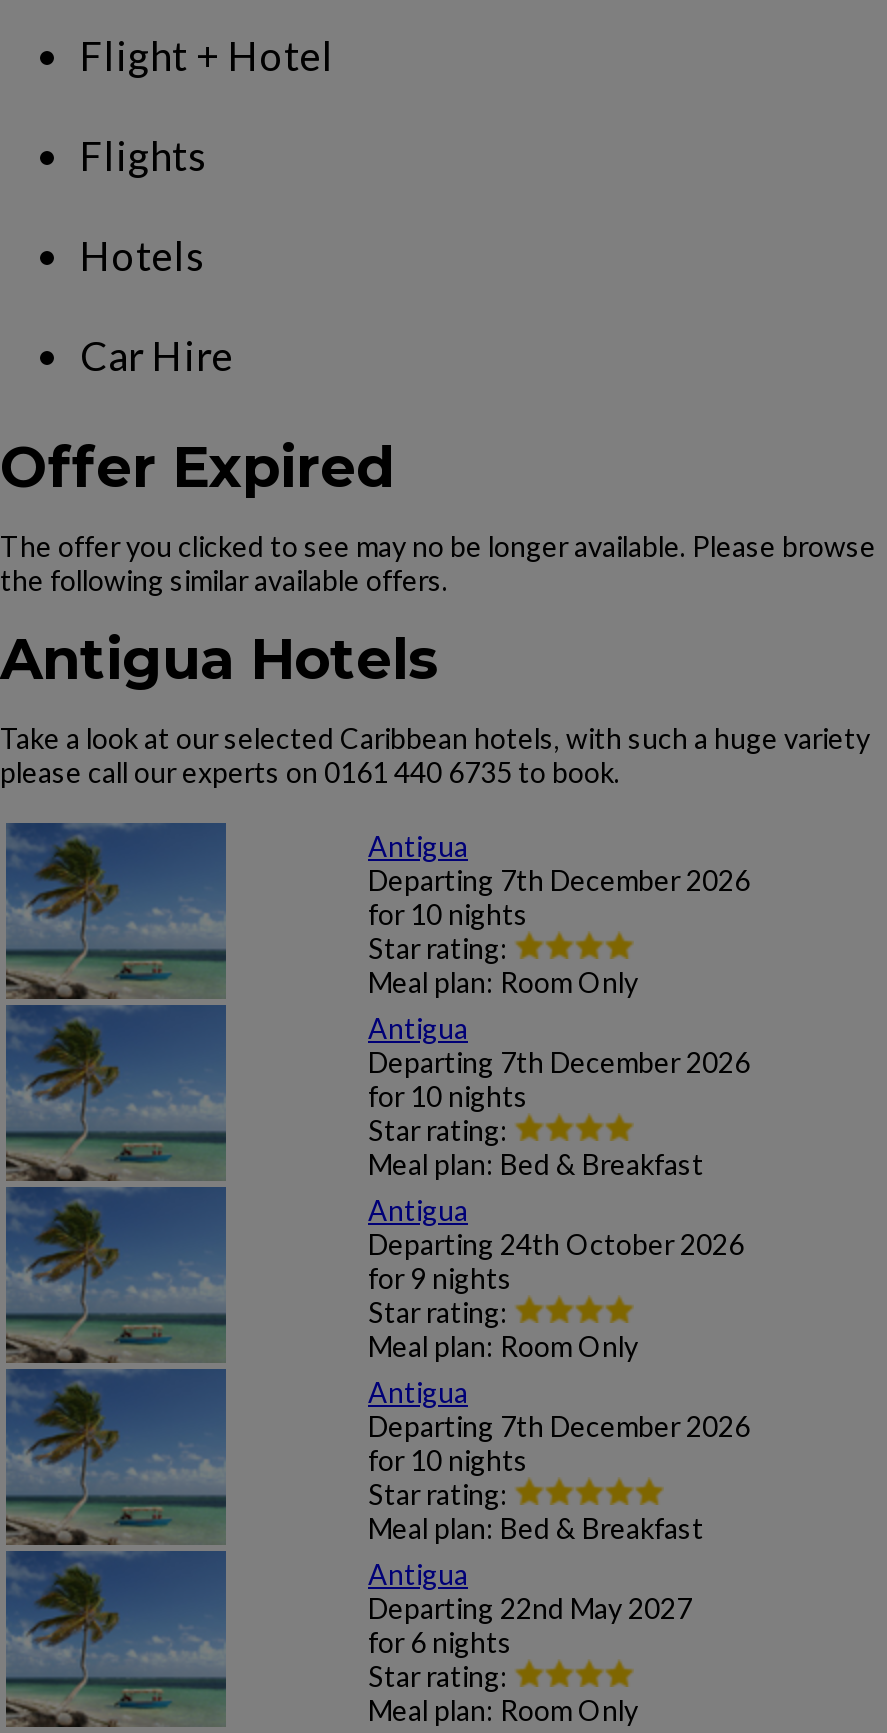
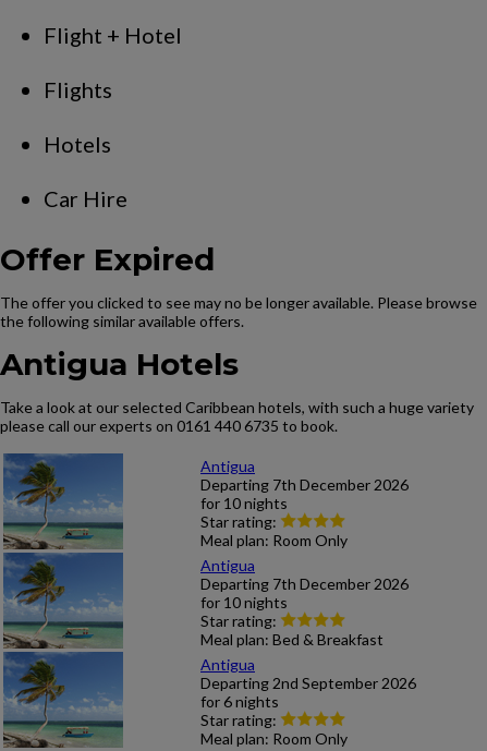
[368,1227,750,1625] Departing 24th October 2026 | for9 nights | Star rating: | Meal plan: Room Only | Antigua | Departing 7th December 2026 | for10 nights | Star rating: | Meal plan: Bed & Breakfast | Antigua | Departing 22nd May 2027 -> [200,674,416,692] Departing 2nd September 2026

